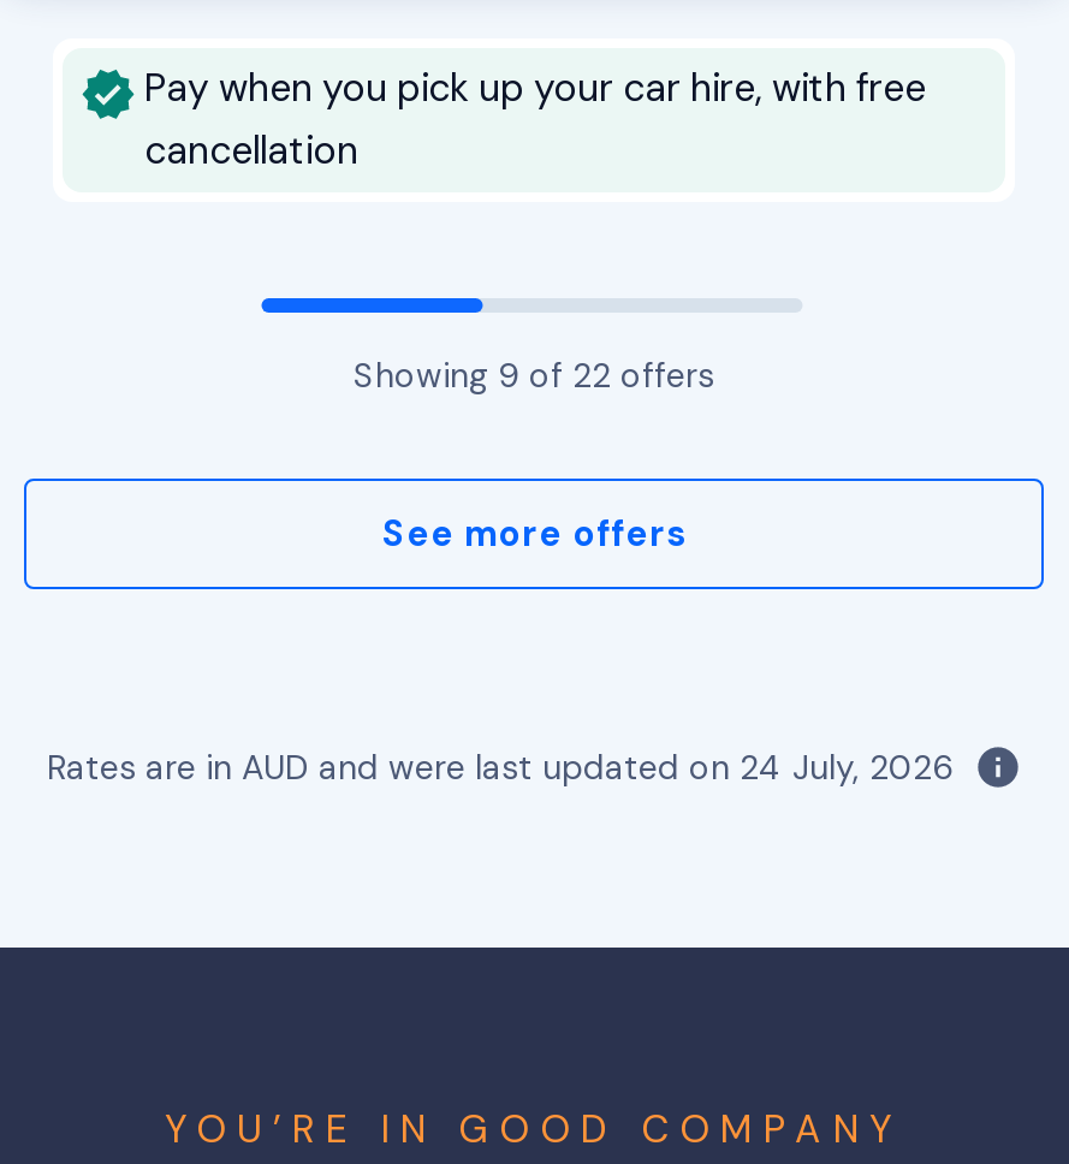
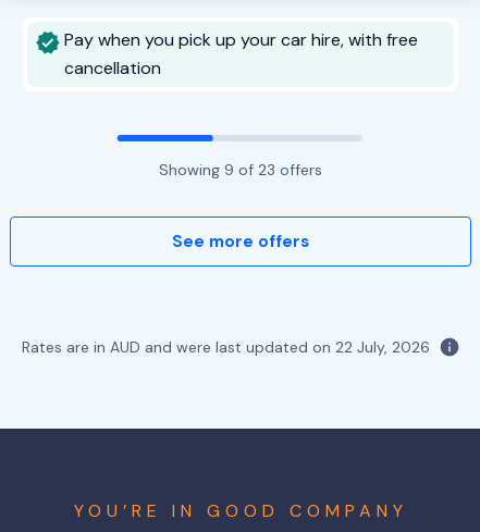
[354,353,714,396] Showing 9 of 22 offers -> [159,159,322,179] Showing 9 of 23 offers
[47,745,954,788] Rates are in AUD and were last updated on 24 July, 2026 -> [21,337,429,356] Rates are in AUD and were last updated on 22 July, 2026

